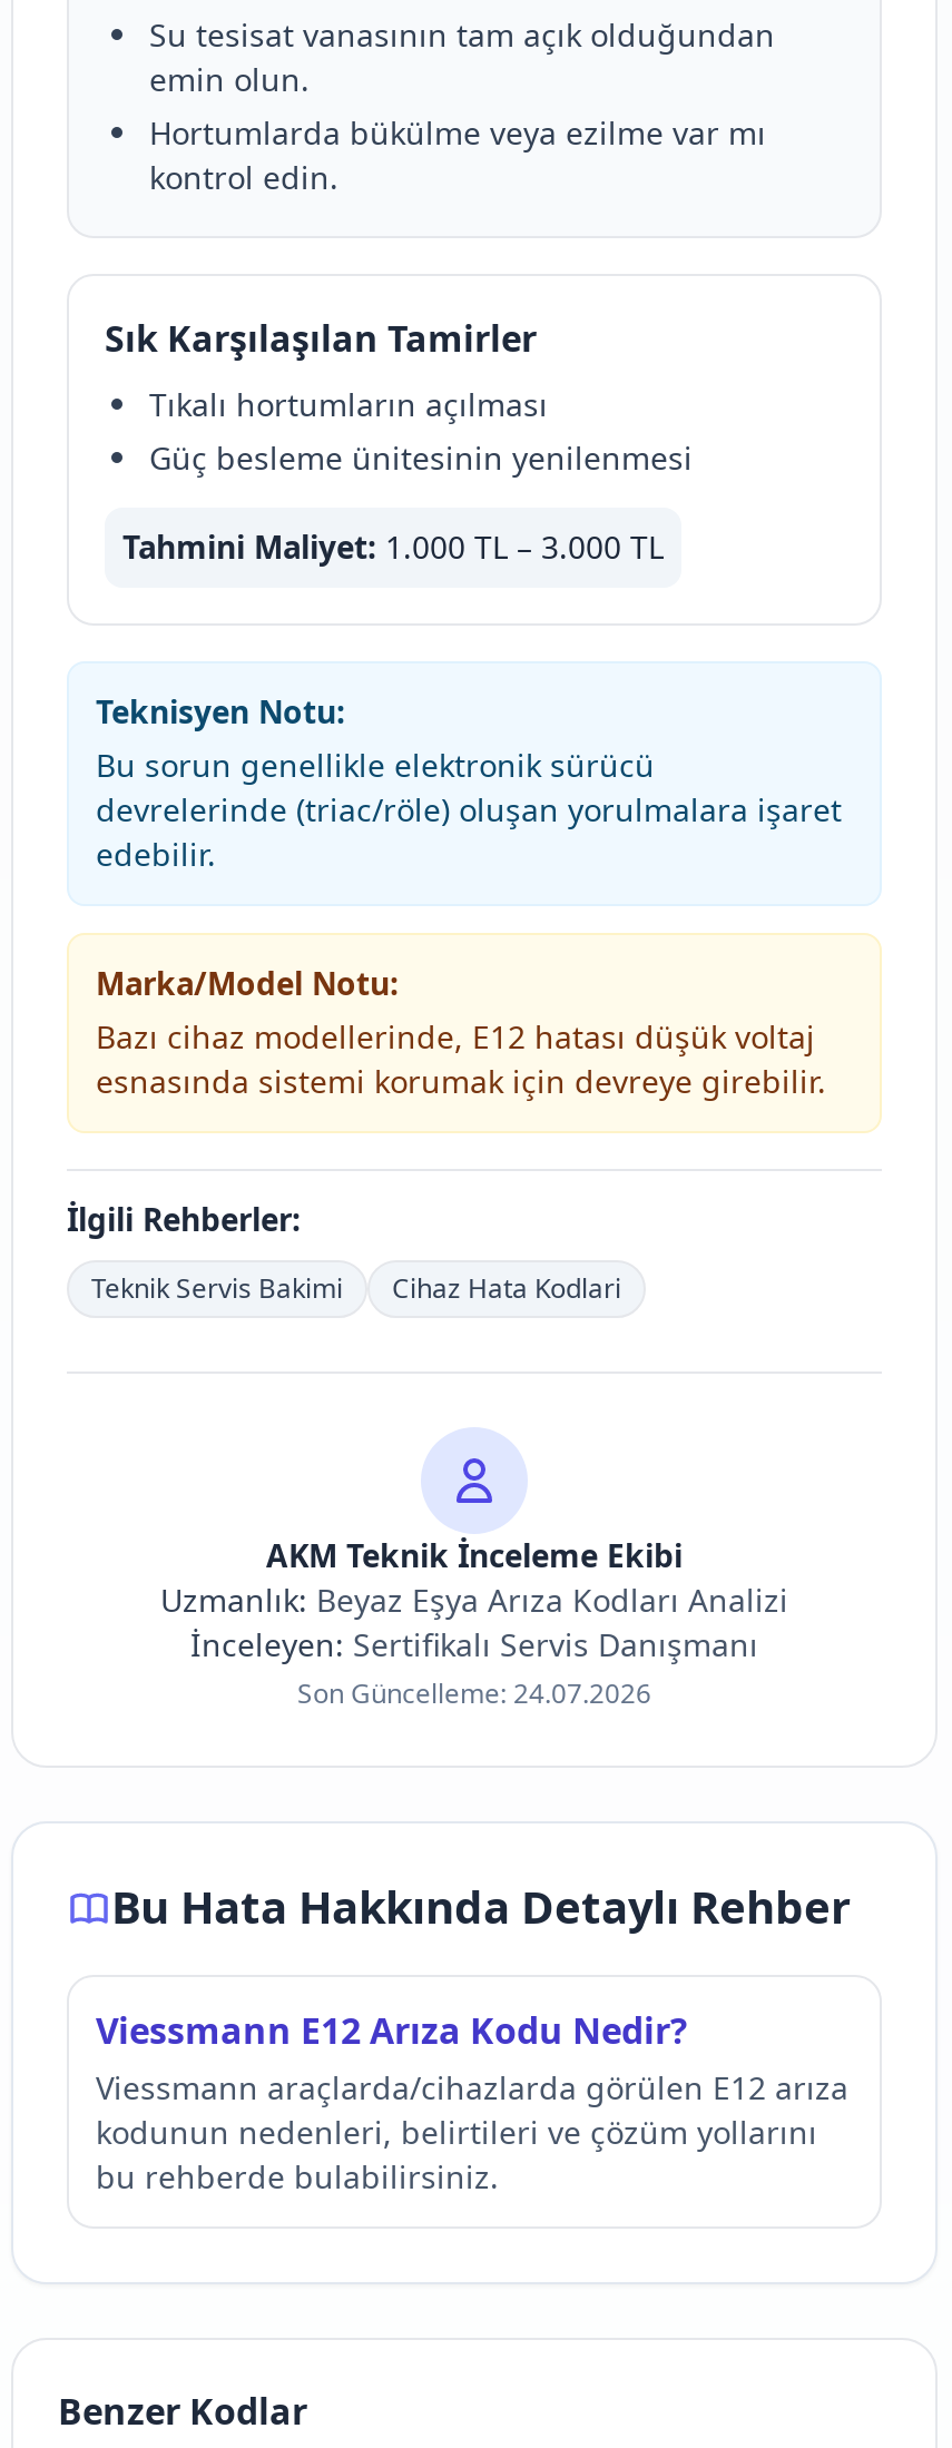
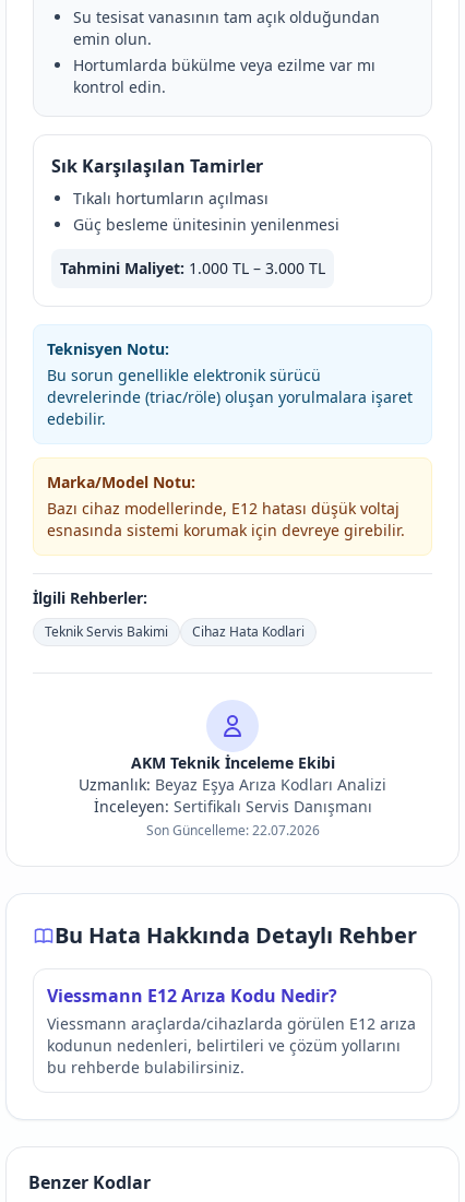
[297,1674,651,1712] Son Güncelleme: 24.07.2026 -> [146,821,319,840] Son Güncelleme: 22.07.2026

